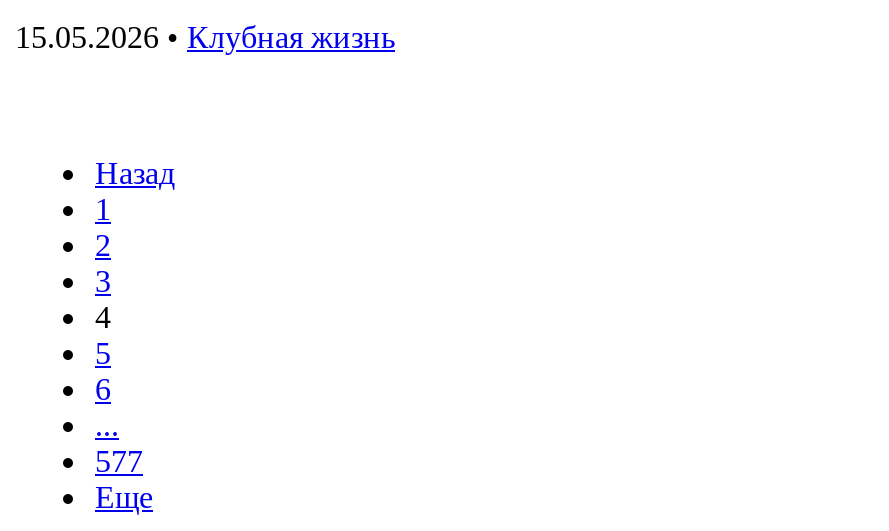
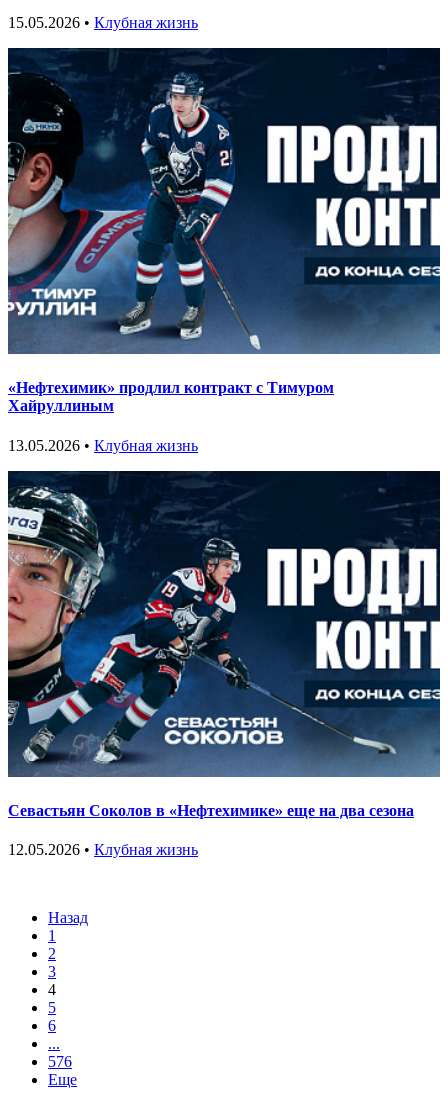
none -> [7,47,441,454] [image] | «Нефтехимик» продлил контракт с Тимуром | Хайруллиным | 13.05.2026 • Клубная жизнь
none -> [7,470,441,858] [image] | Севастьян Соколов в «Нефтехимике» еще на два сезона | 12.05.2026 • Клубная жизнь
[95,444,143,478] 577 -> [48,1053,72,1070] 576

